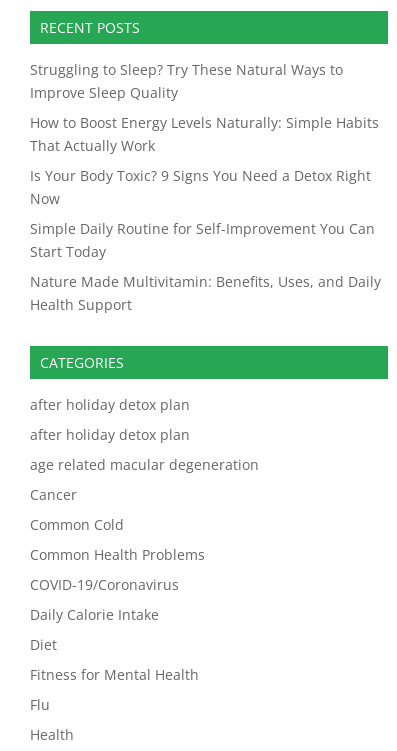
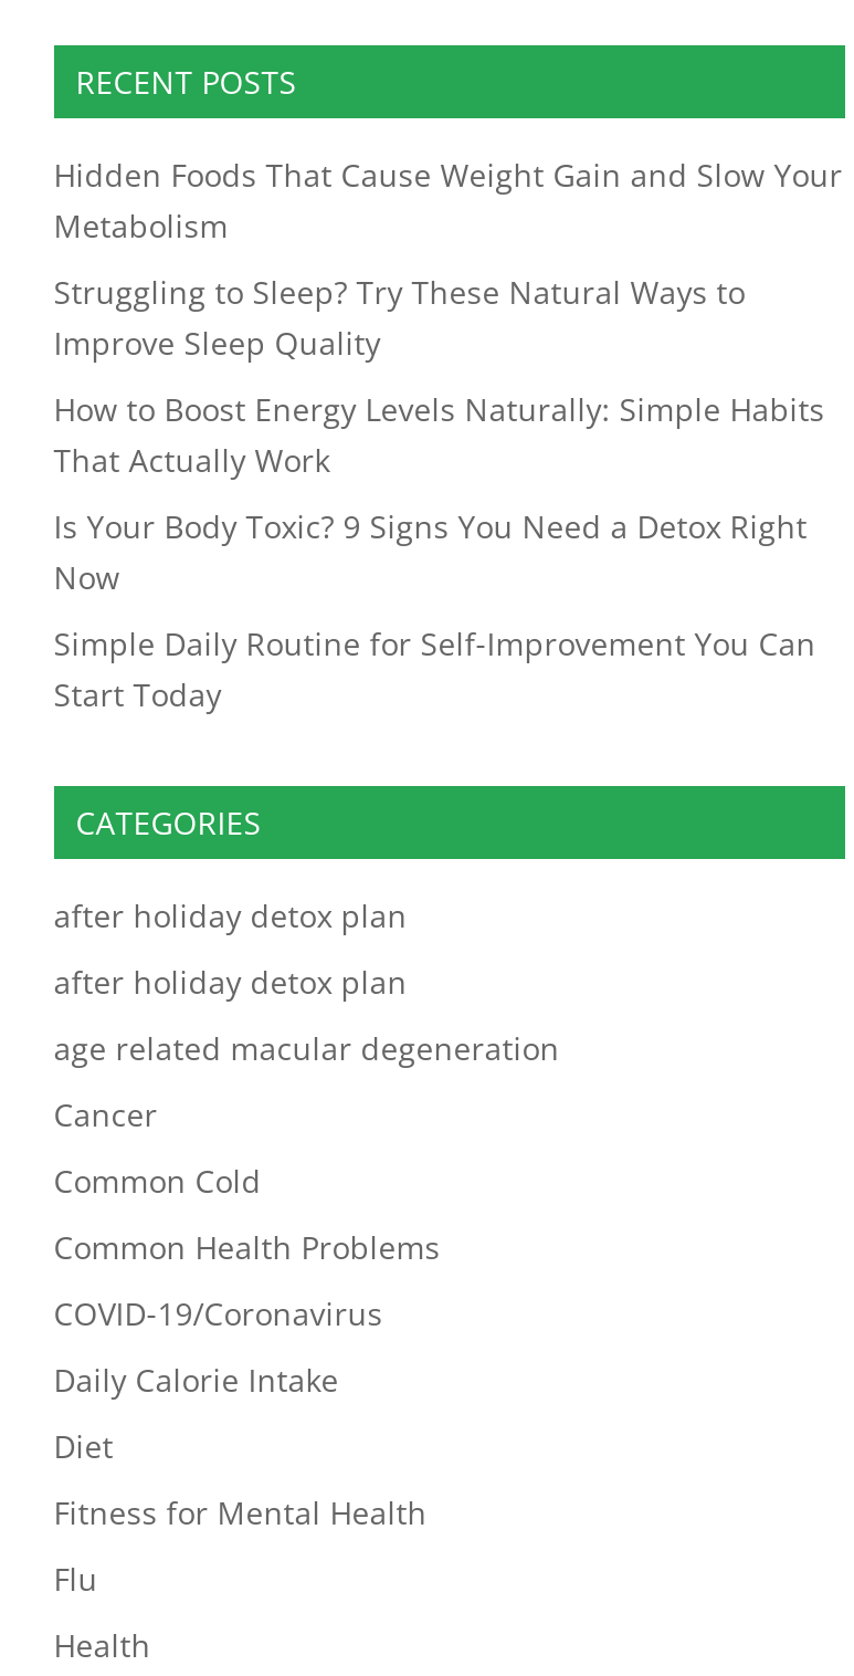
none -> [54,154,843,247] Hidden Foods That Cause Weight Gain and Slow Your | Metabolism
moved [30,60,379,261] -> [54,271,825,715]: Struggling to Sleep? Try These Natural Ways to | Improve Sleep Quality | How to Boost Energy Levels Naturally: Simple Habits | That Actually Work | Is Your Body Toxic? 9 Signs You Need a Detox Right | Now | Simple Daily Routine for Self-Improvement You Can | Start Today
[30,272,381,314] Nature Made Multivitamin: Benefits, Uses, and Daily | Health Support -> none

